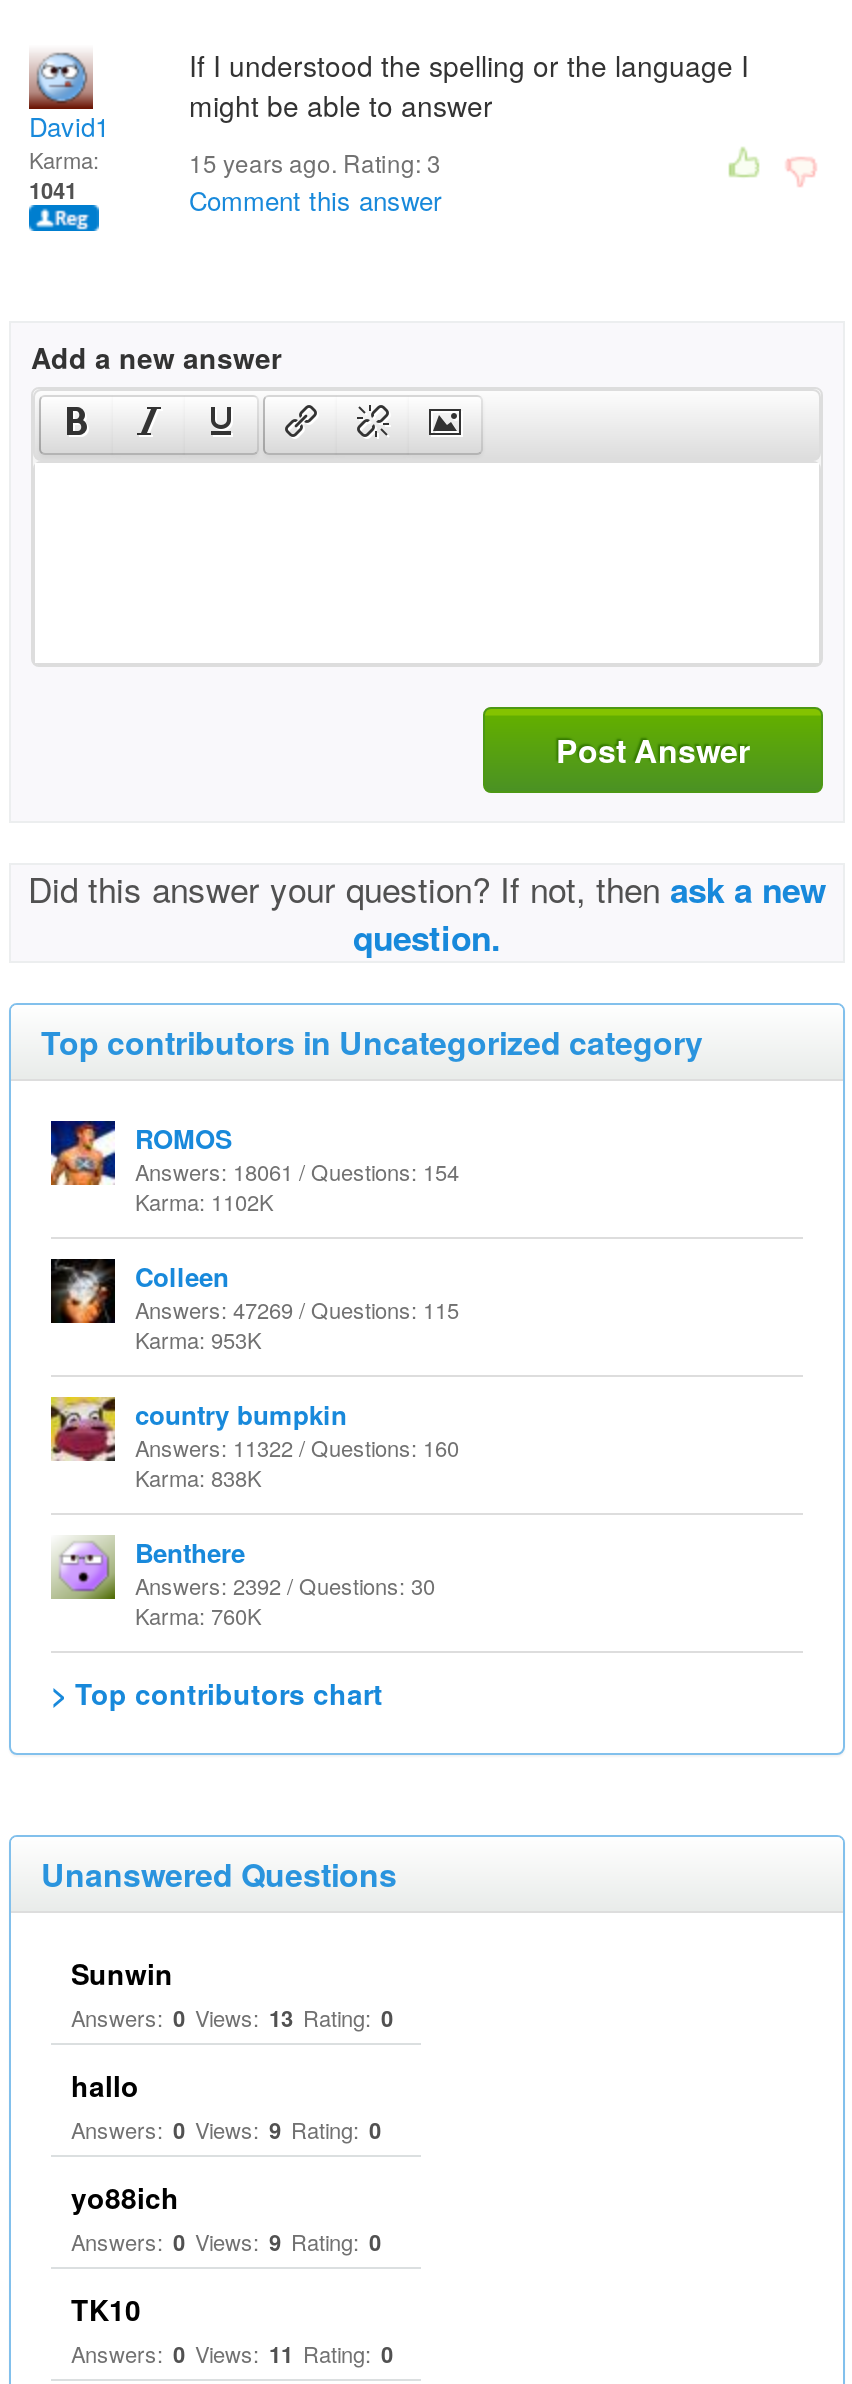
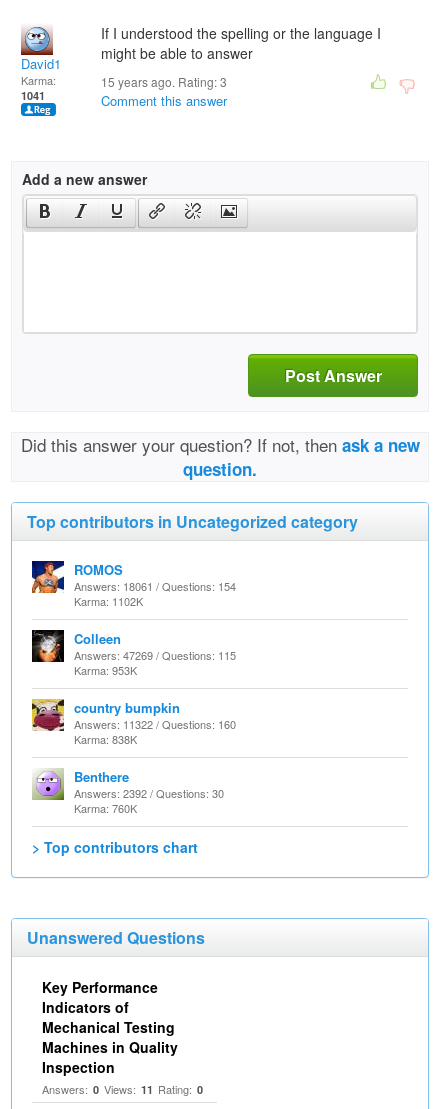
[71,1953,393,2329] Sunwin | Answers: 0 Views: 13 Rating: 0 | hallo | Answers: 0 Views: 9 Rating: 0 | yo88ich | Answers: 0 Views: 9 Rating: 0 | TK10 -> [42,977,178,1077] Key Performance | Indicators of | Mechanical Testing | Machines in Quality | Inspection

